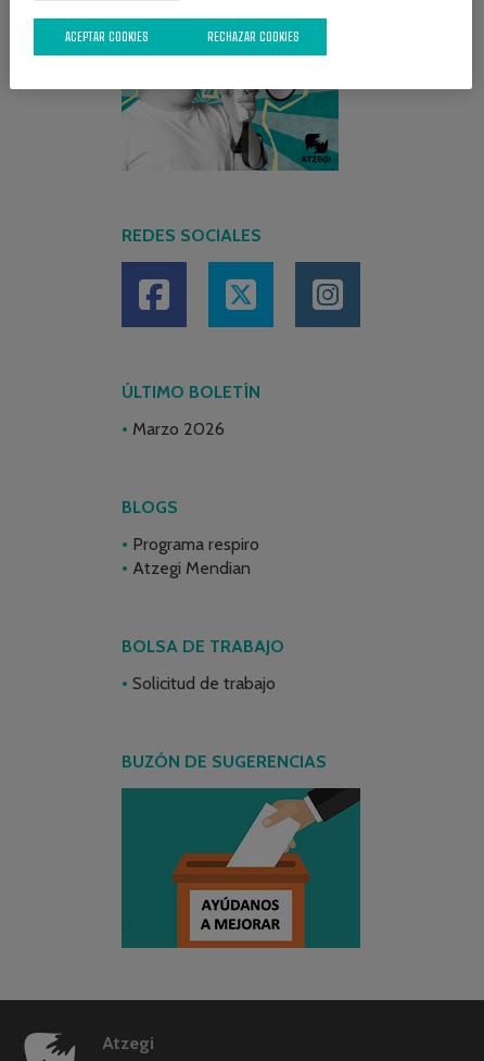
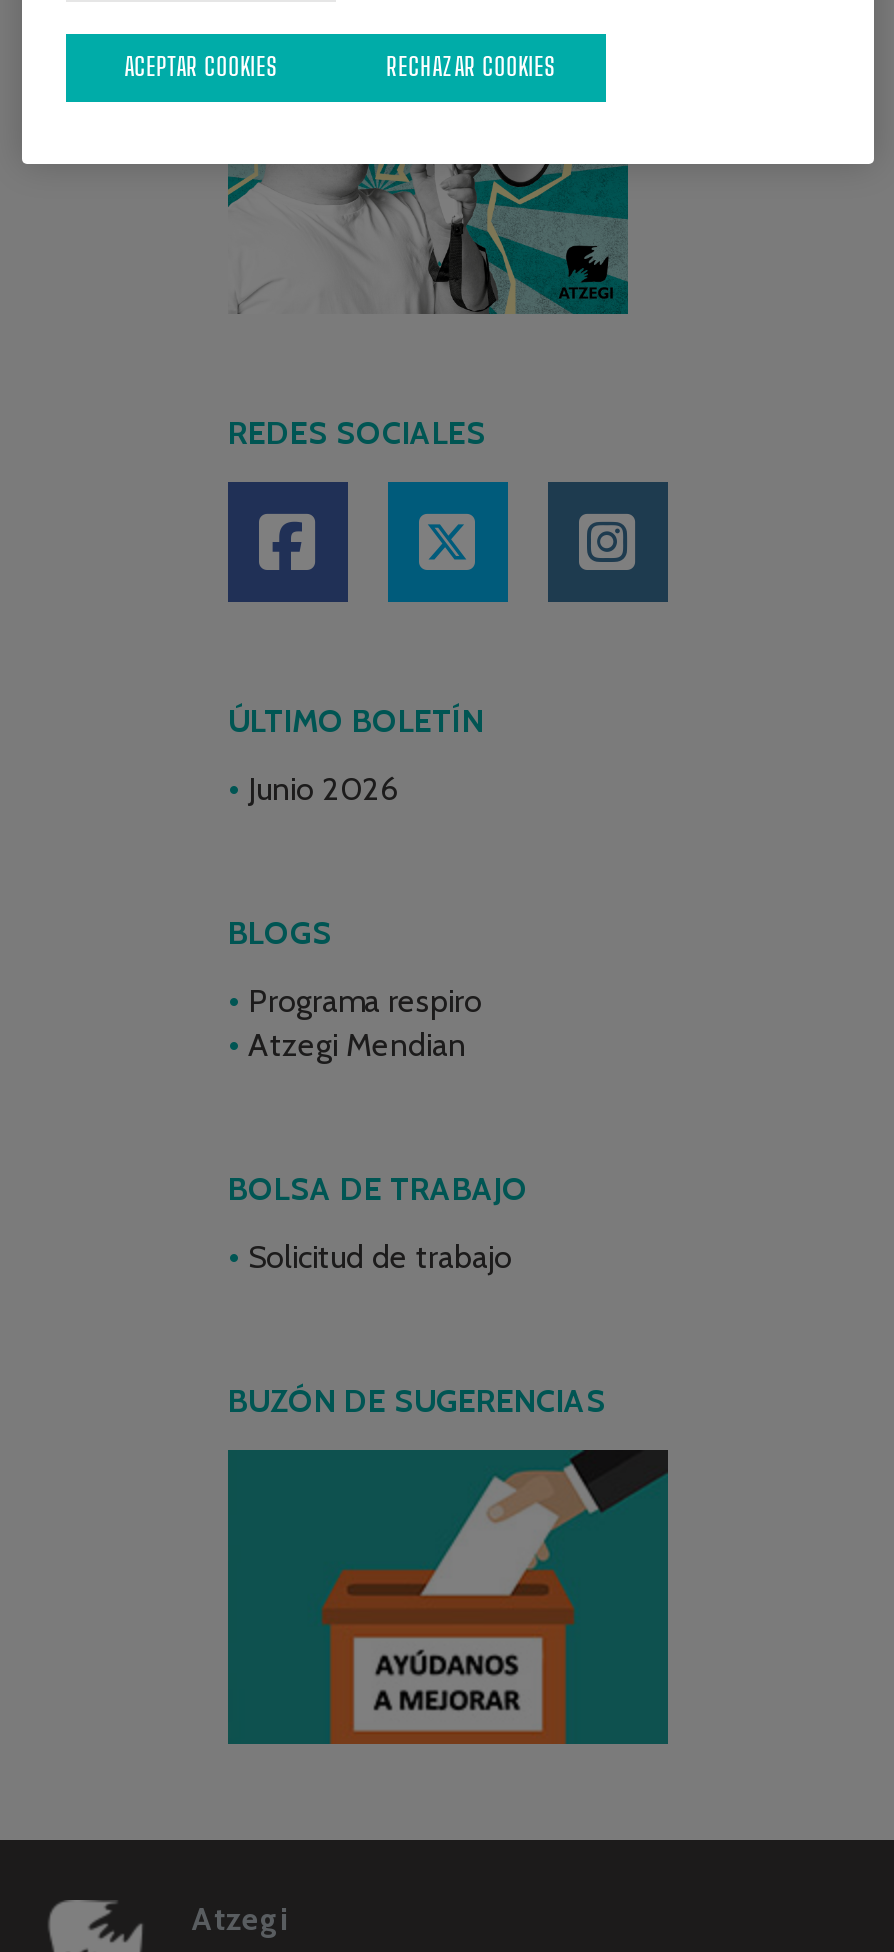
[132,419,225,439] Marzo 2026 -> [248,770,398,808] Junio 2026

